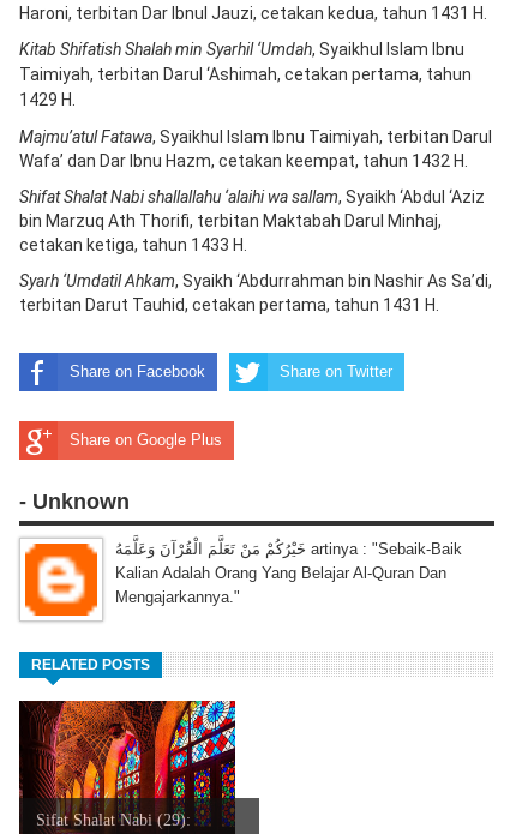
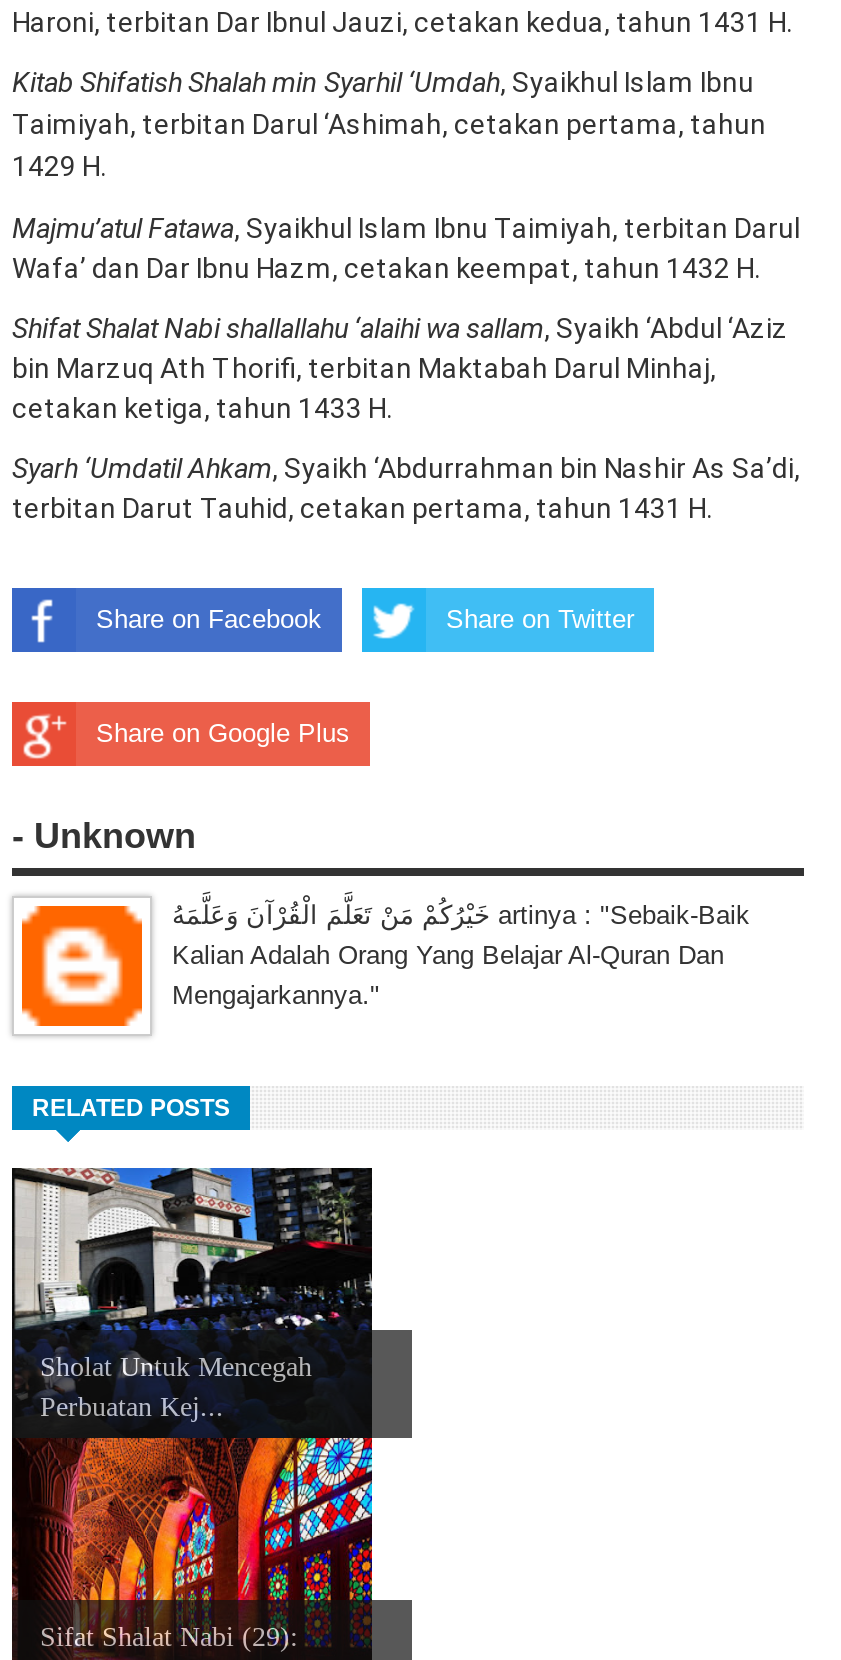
none -> [10,1166,374,1423] [image] | Sholat Untuk Mencegah | Perbuatan Kej...

